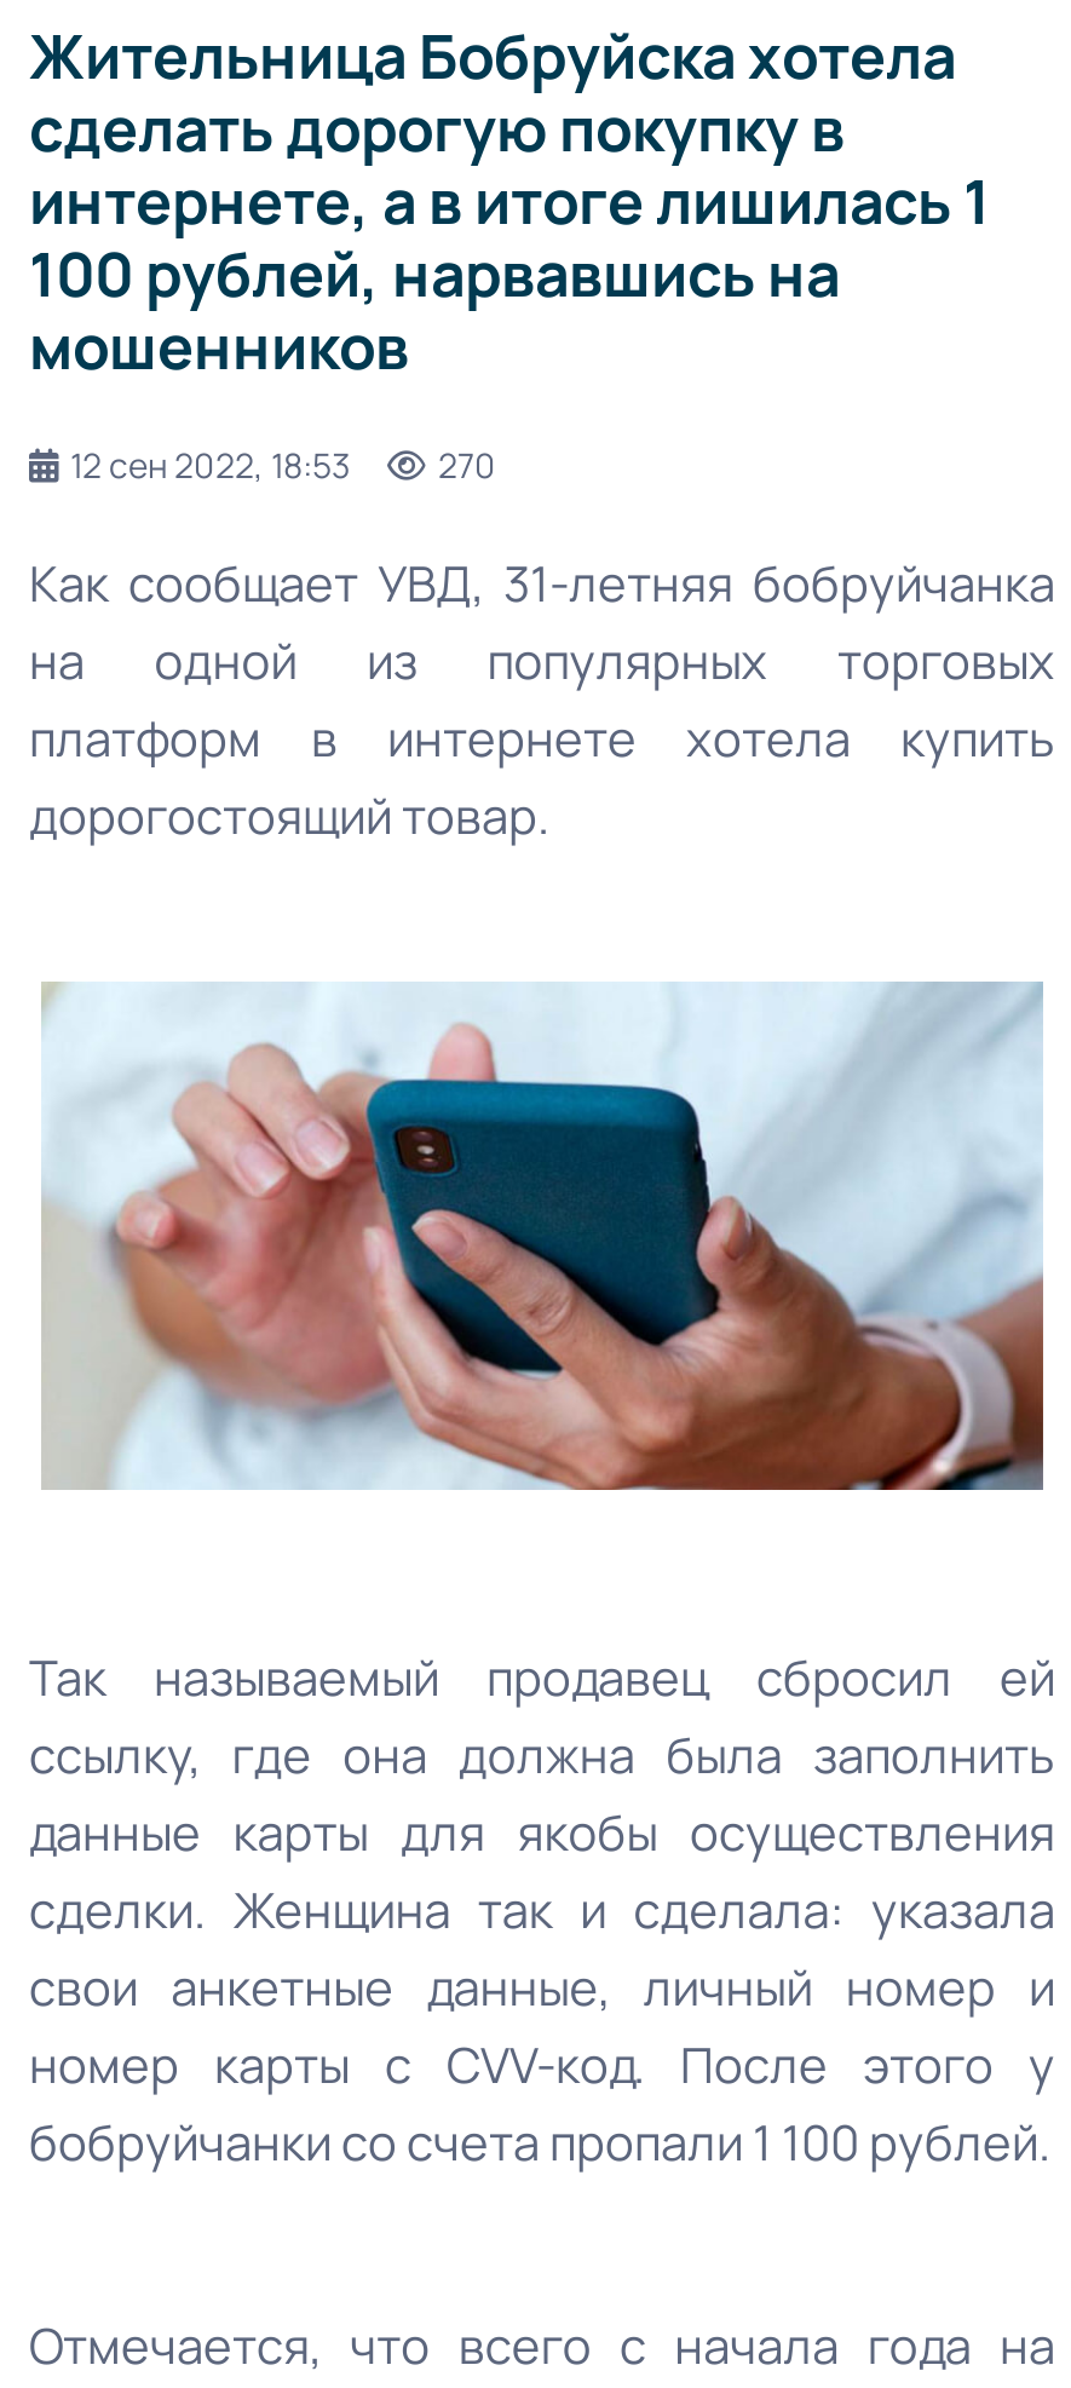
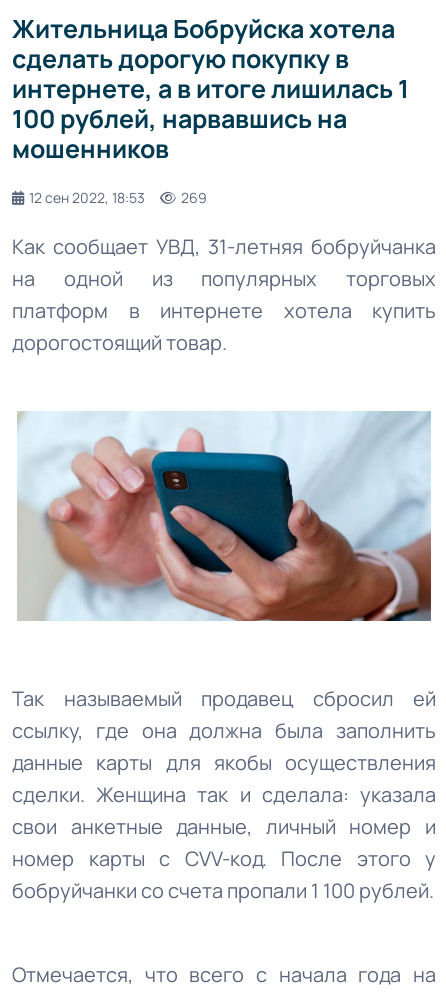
[70,442,496,488] 12 сен 2022, 18:53 270 -> [29,188,207,207] 12 сен 2022, 18:53 269

